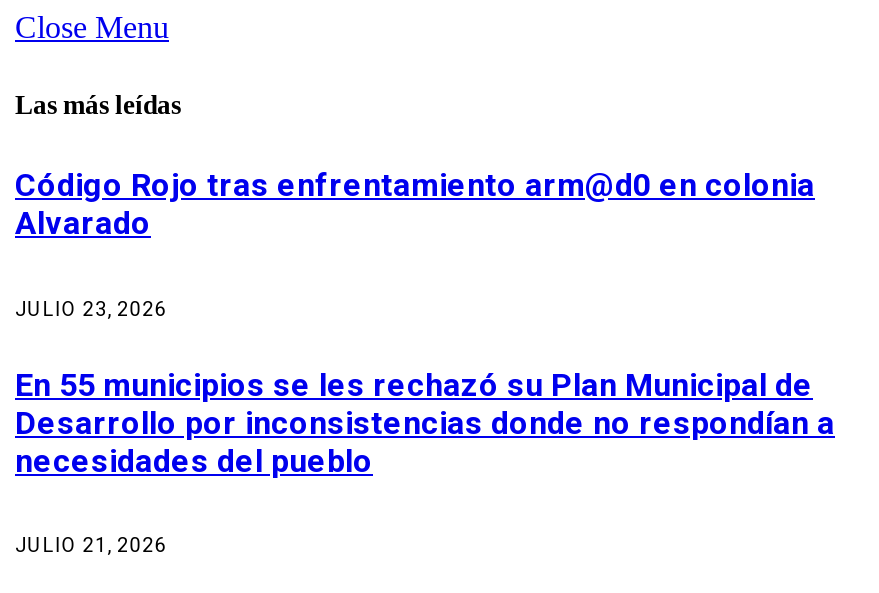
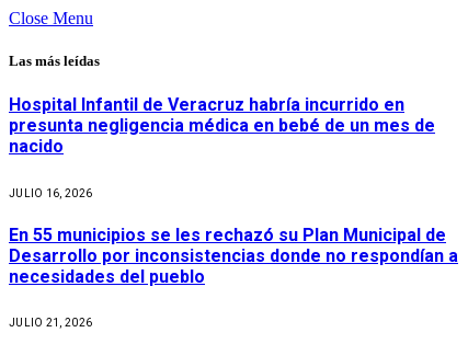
[15,167,815,243] Código Rojo tras enfrentamiento arm@d0 en colonia | Alvarado -> [9,95,435,157] Hospital Infantil de Veracruz habría incurrido en | presunta negligencia médica en bebé de un mes de | nacido
[15,297,167,319] JULIO 23, 2026 -> [9,187,92,199] JULIO 16, 2026

